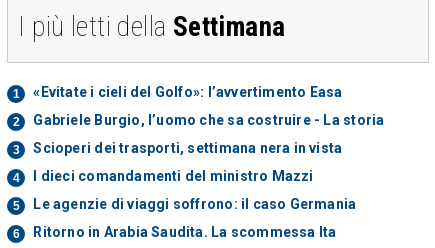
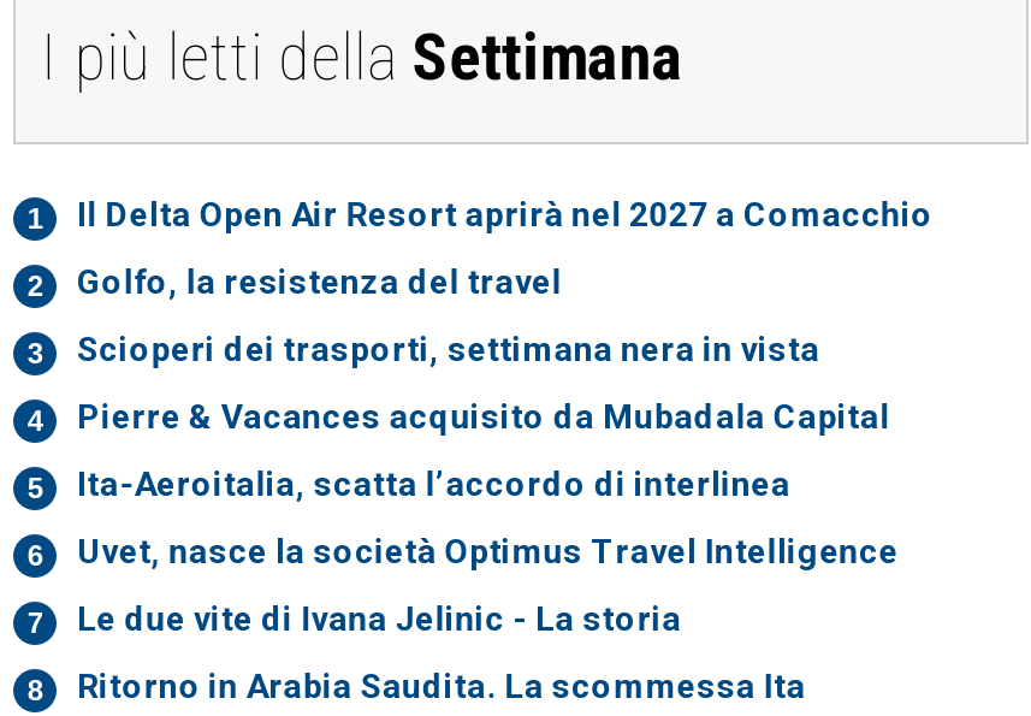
[33,84,342,100] «Evitate i cieli del Golfo»: l’avvertimento Easa -> [77,195,933,233] Il Delta Open Air Resort aprirà nel 2027 a Comacchio
[33,112,384,128] Gabriele Burgio, l’uomo che sa costruire - La storia -> [77,262,562,301] Golfo, la resistenza del travel
[33,168,356,212] I dieci comandamenti del ministro Mazzi | Le agenzie di viaggi soffrono: il caso Germania -> [77,397,898,638] Pierre & Vacances acquisito da Mubadala Capital | Ita-Aeroitalia, scatta l’accordo di interlinea | Uvet, nasce la società Optimus Travel Intelligence | Le due vite di Ivana Jelinic - La storia

